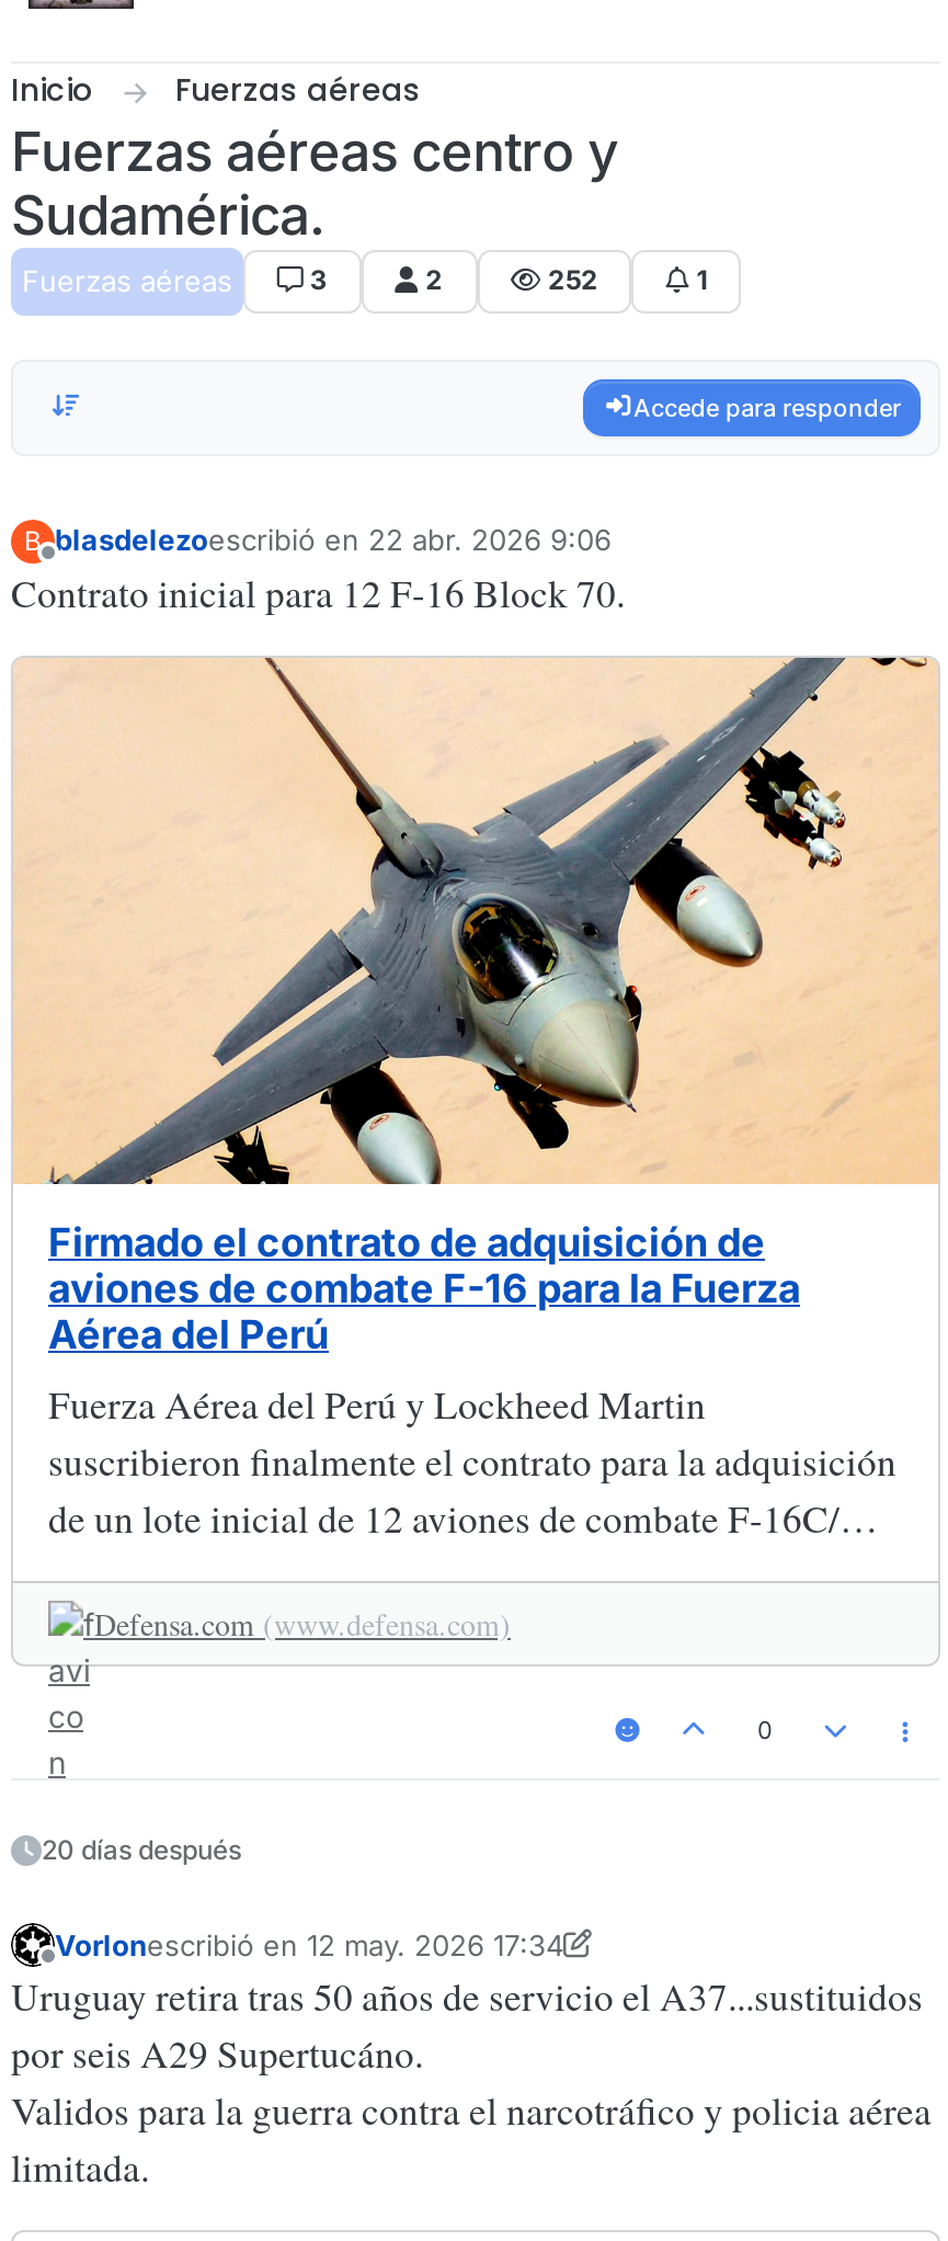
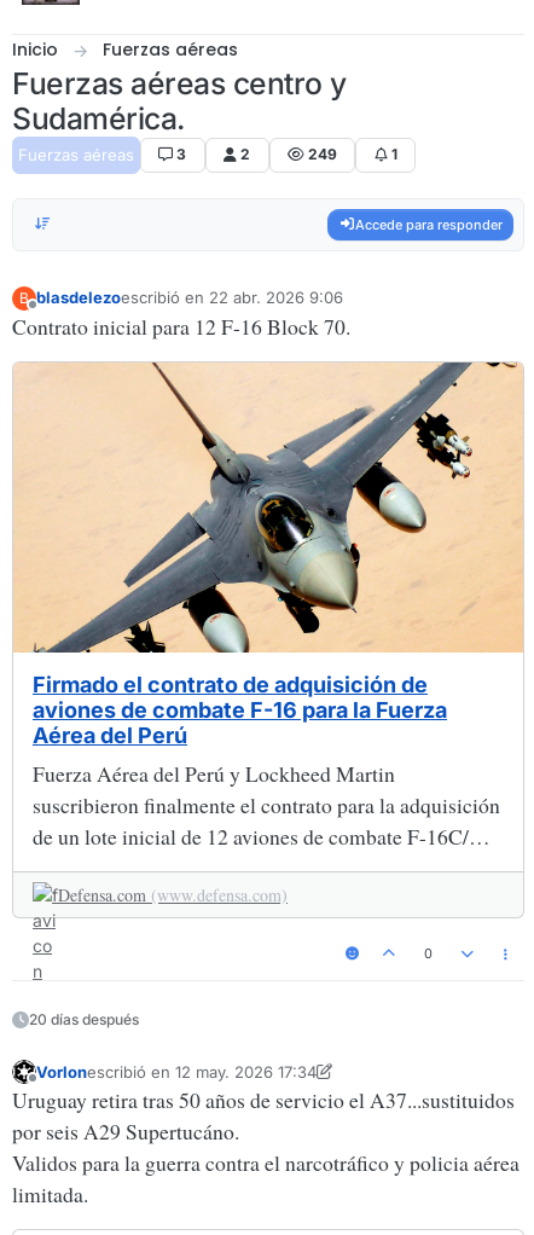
[548,264,598,297] 252 -> [308,145,337,164] 249

